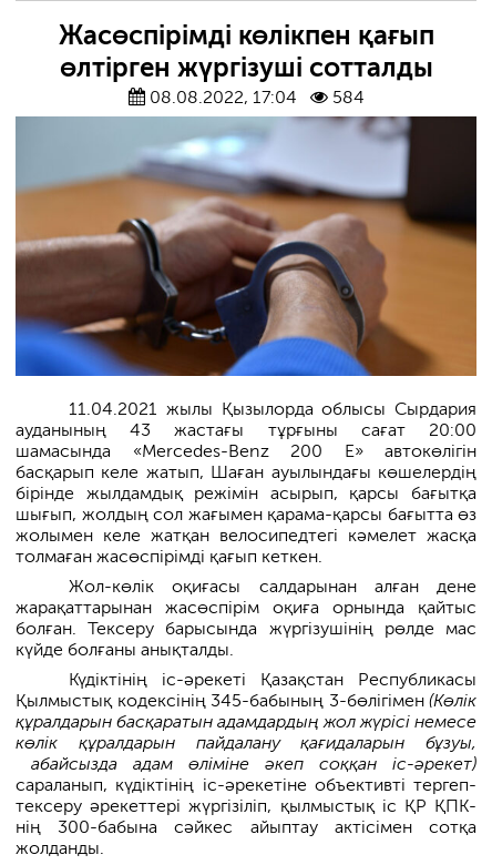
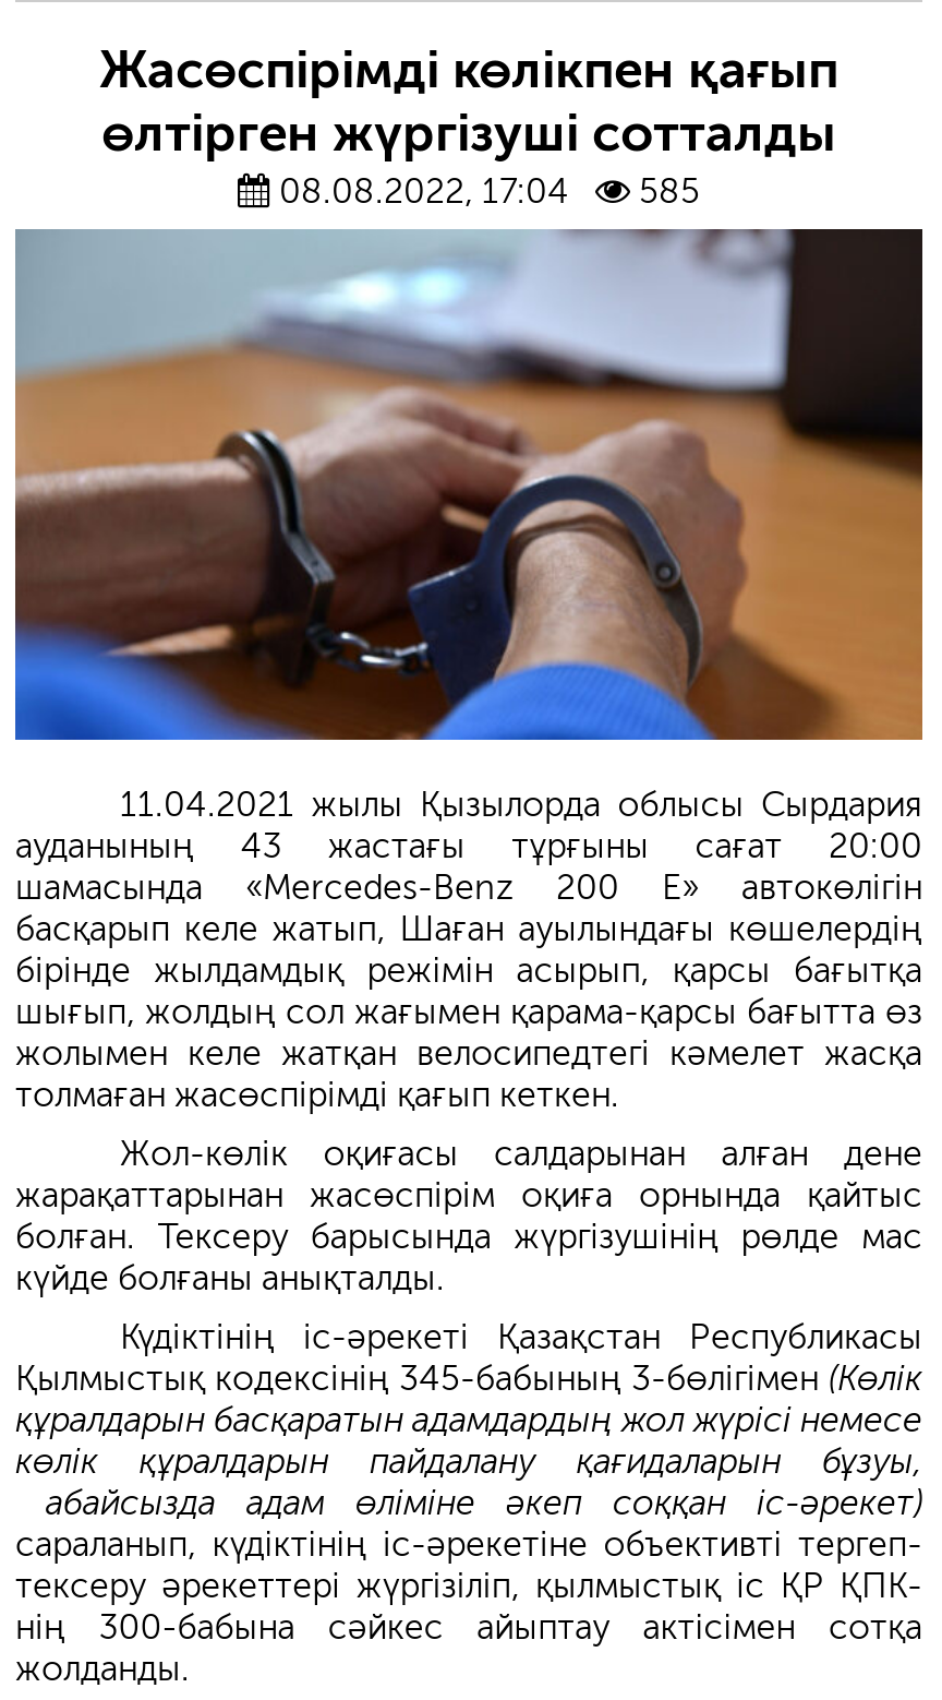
[145,86,364,107] 08.08.2022, 17:04 584 -> [270,170,700,211] 08.08.2022, 17:04 585

